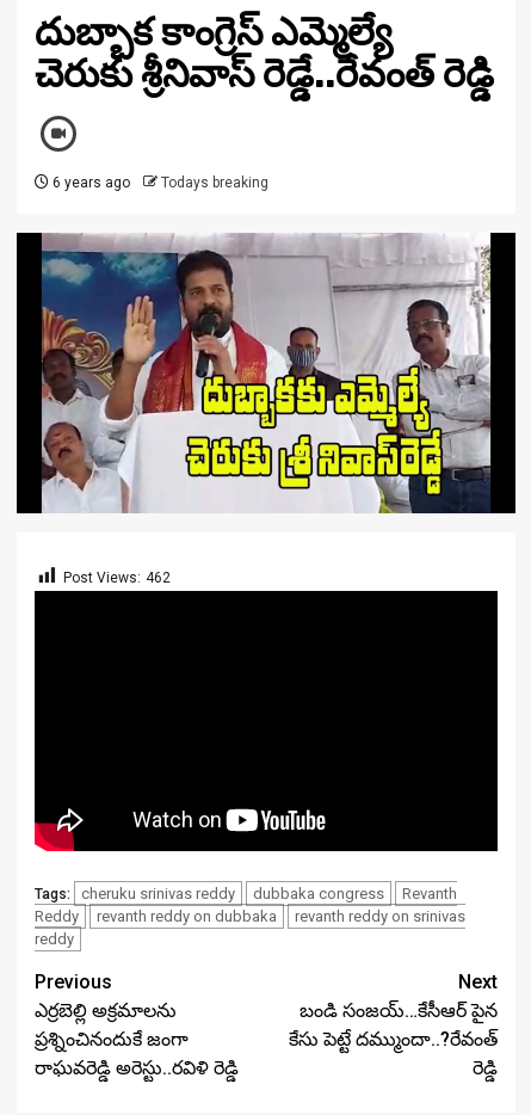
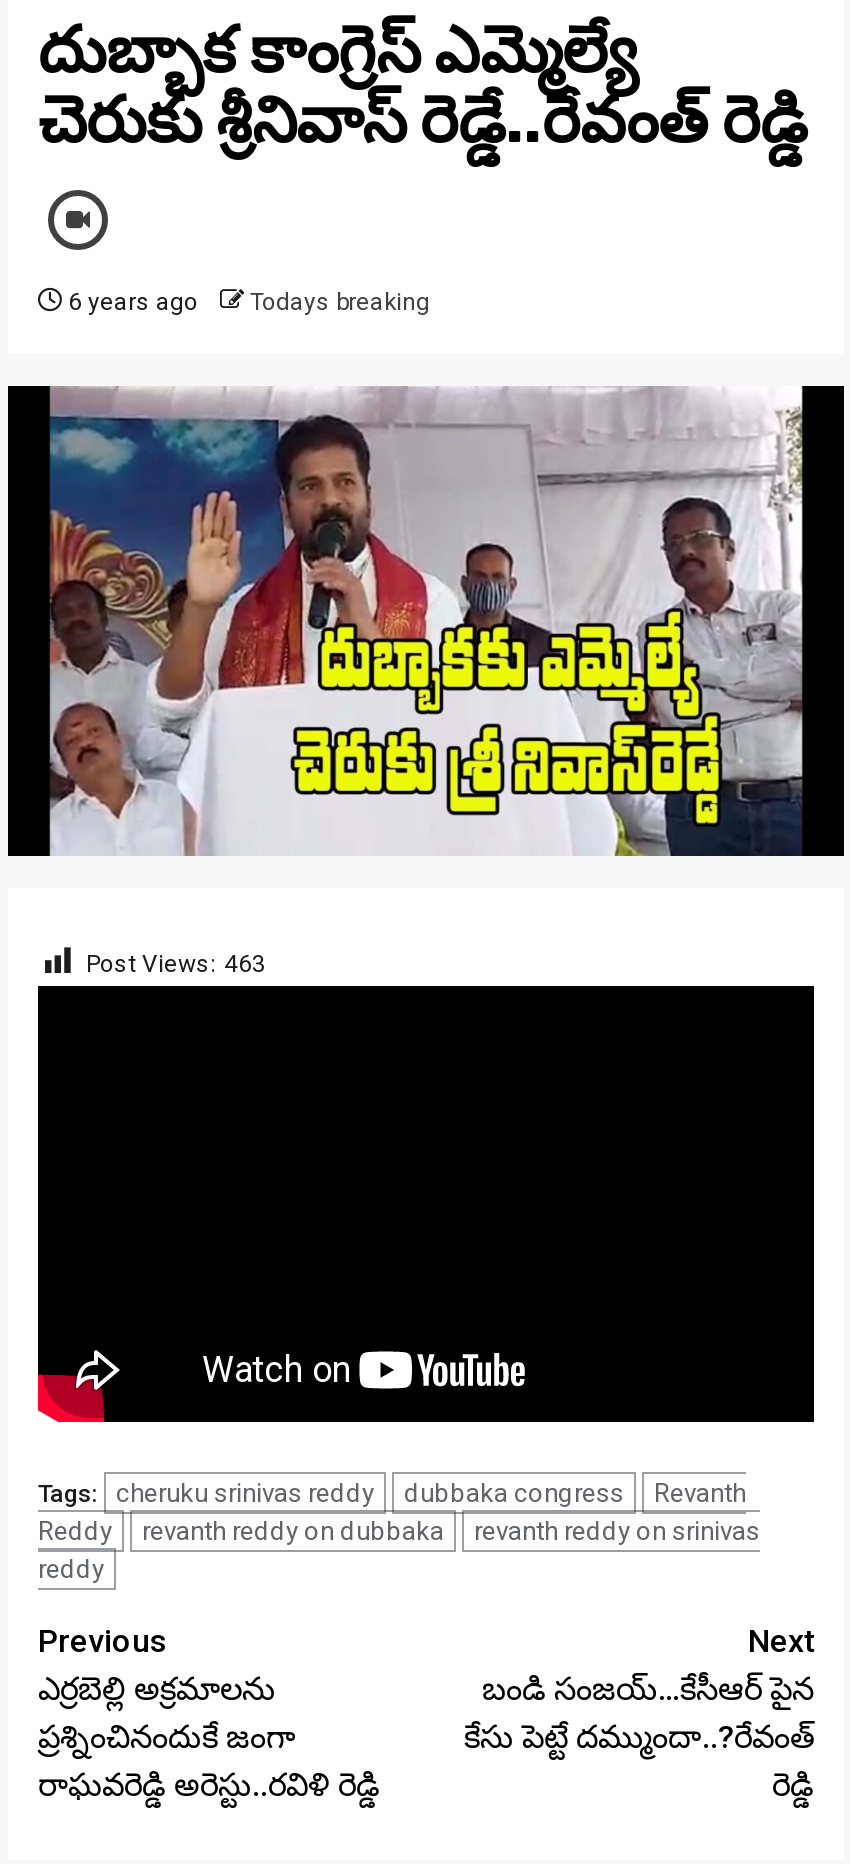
[63,570,171,586] Post Views: 462 -> [86,950,266,978] Post Views: 463

